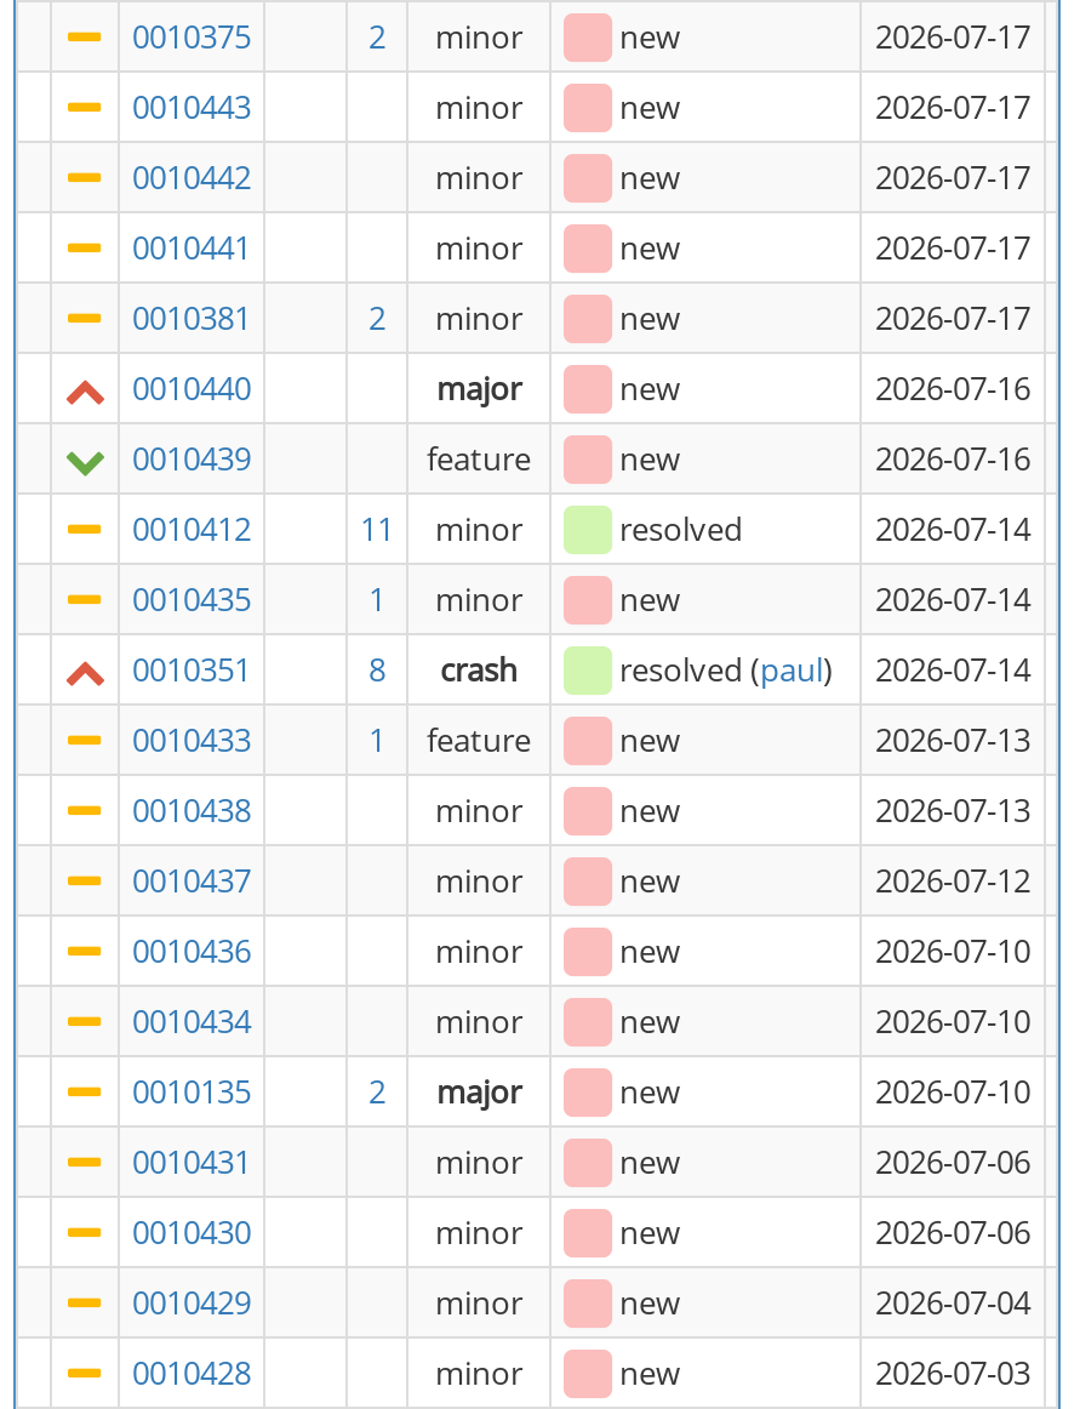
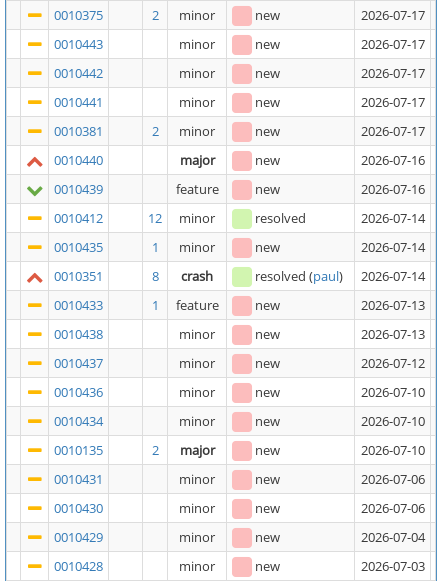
[360,507,522,551] 11 minor -> [148,209,215,227] 12 minor

